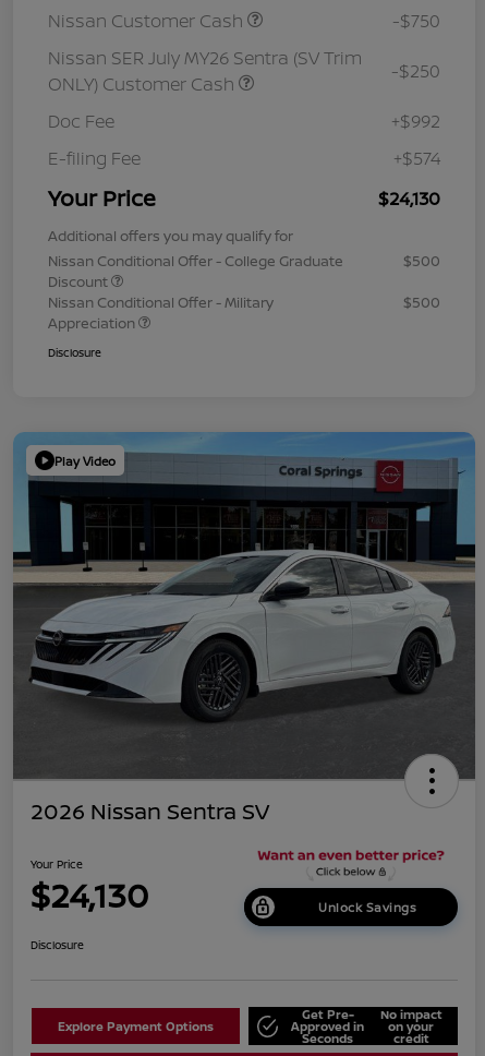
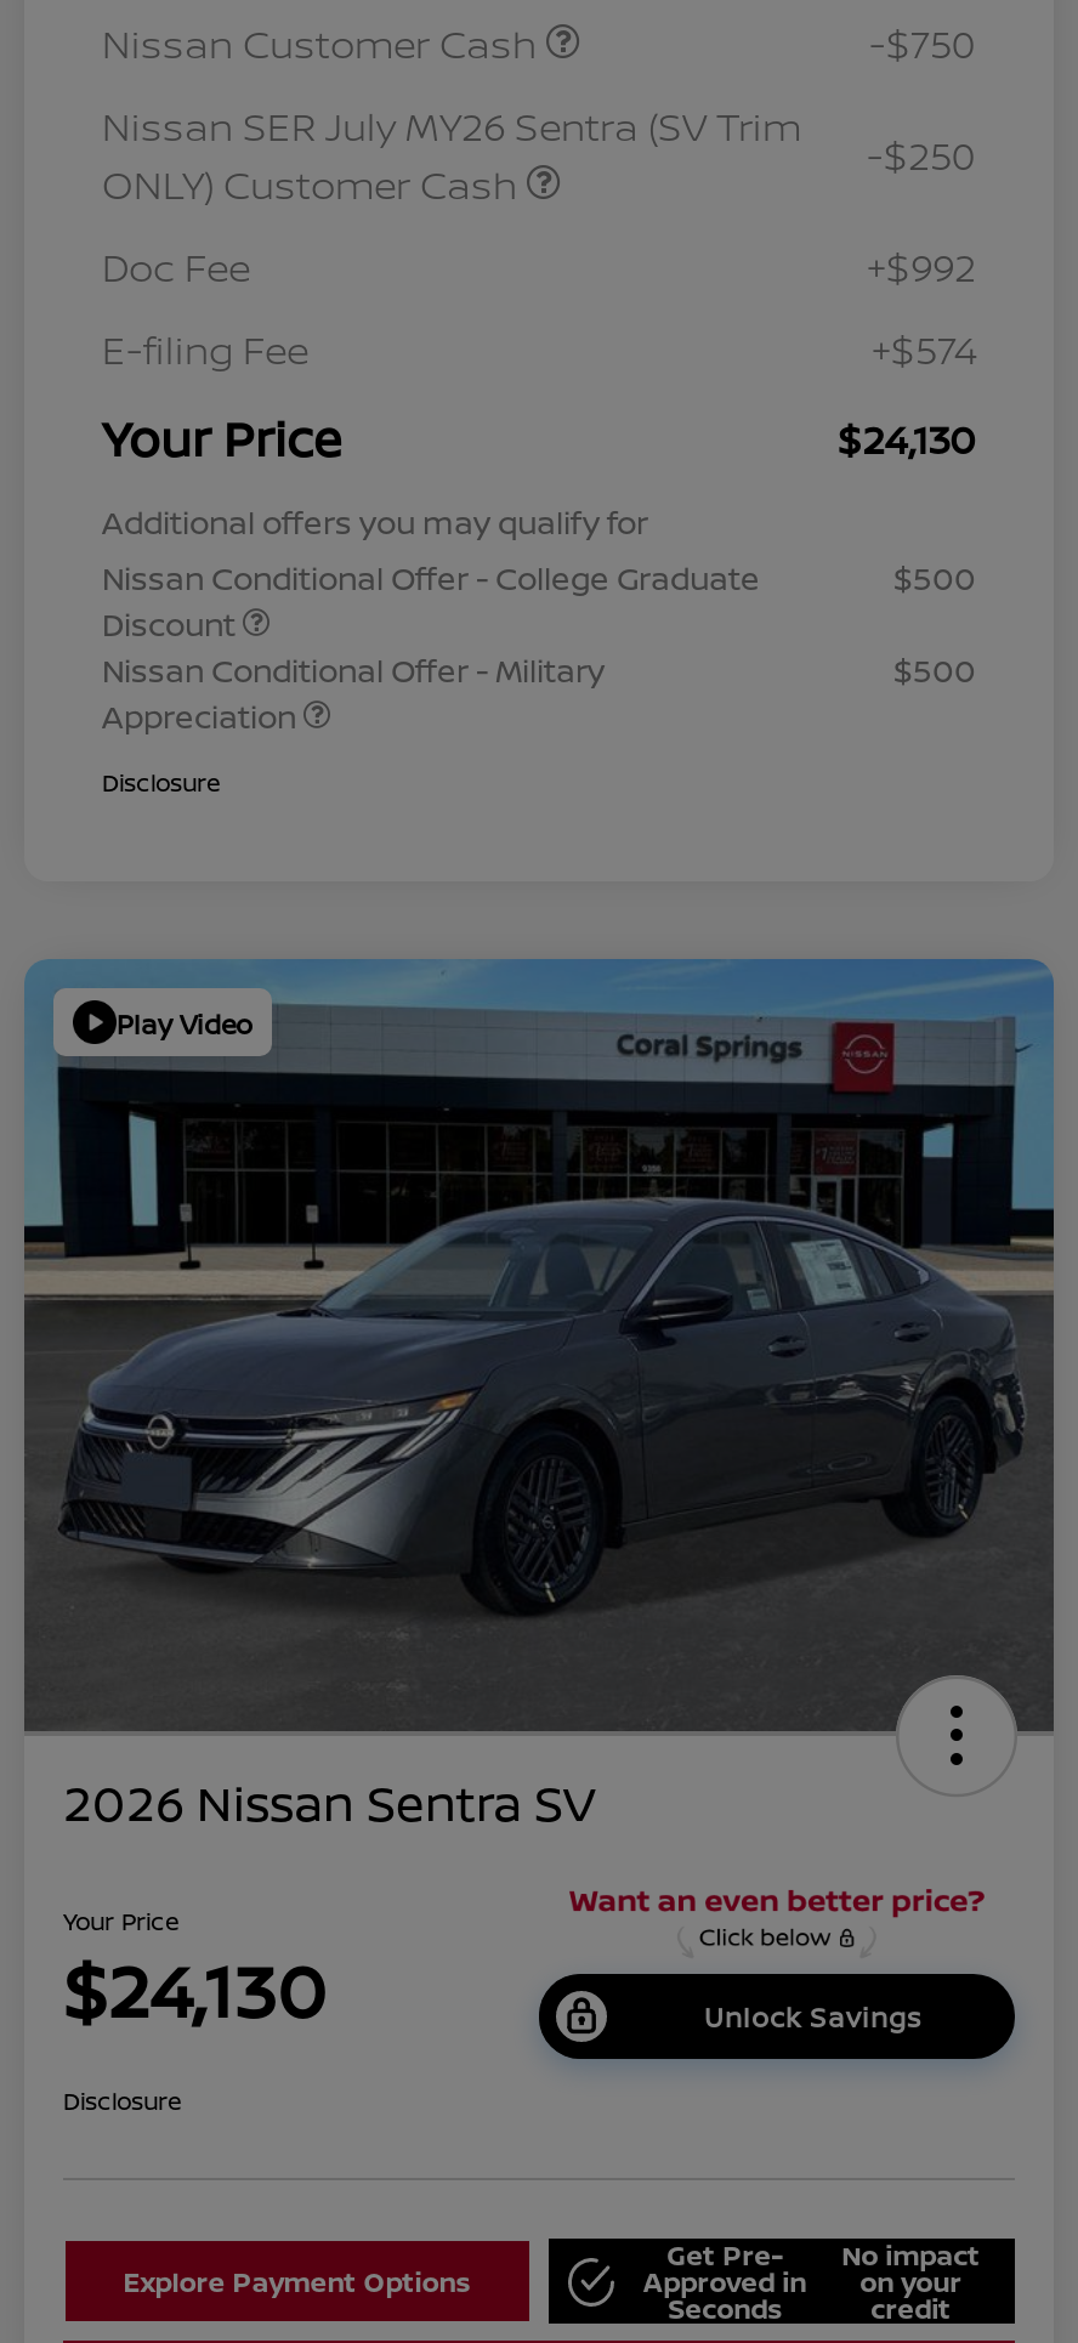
[29,539,460,728] [image] -> [58,1195,1025,1619] [image]

